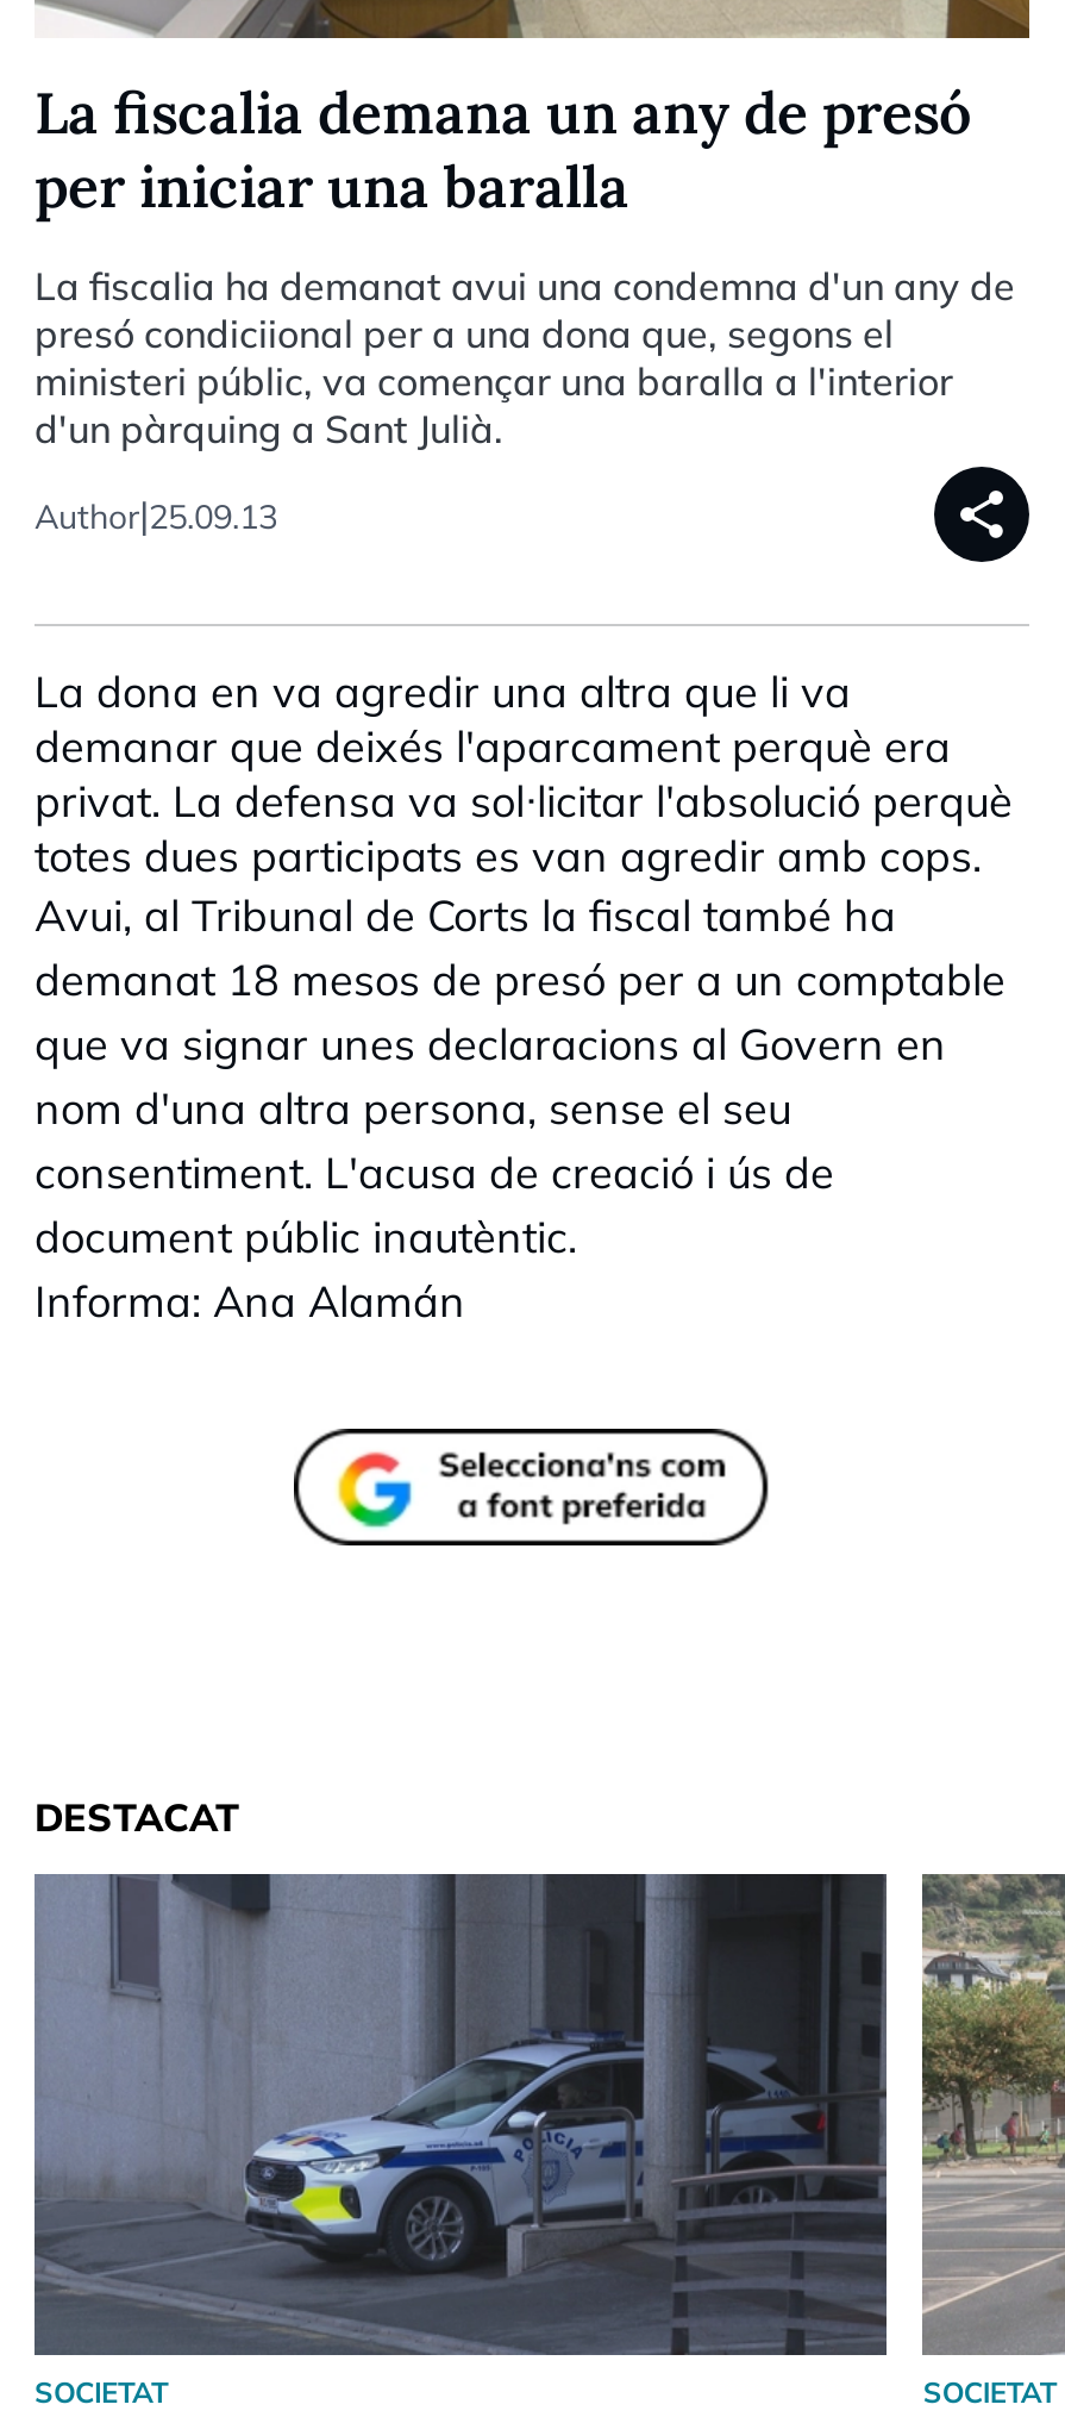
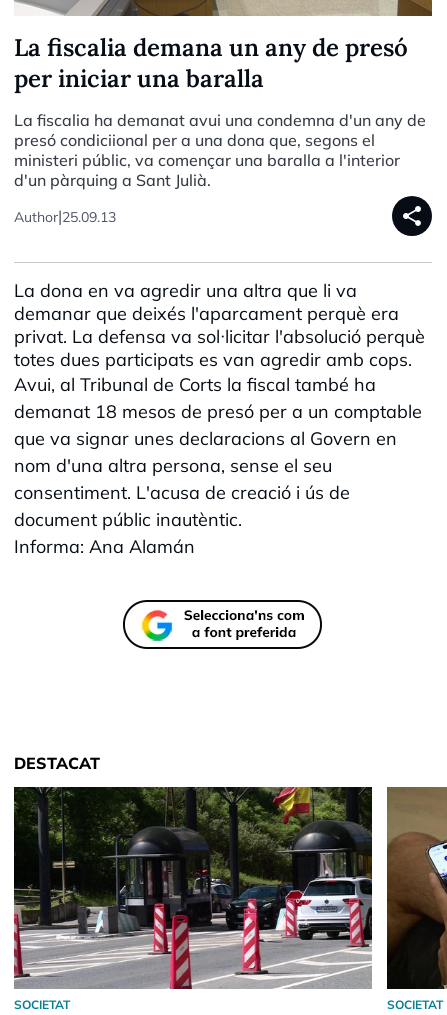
[32,1872,889,2357] [image] -> [13,786,373,990] [image]
[920,1874,1058,2353] [image] -> [387,787,444,989] [image]

